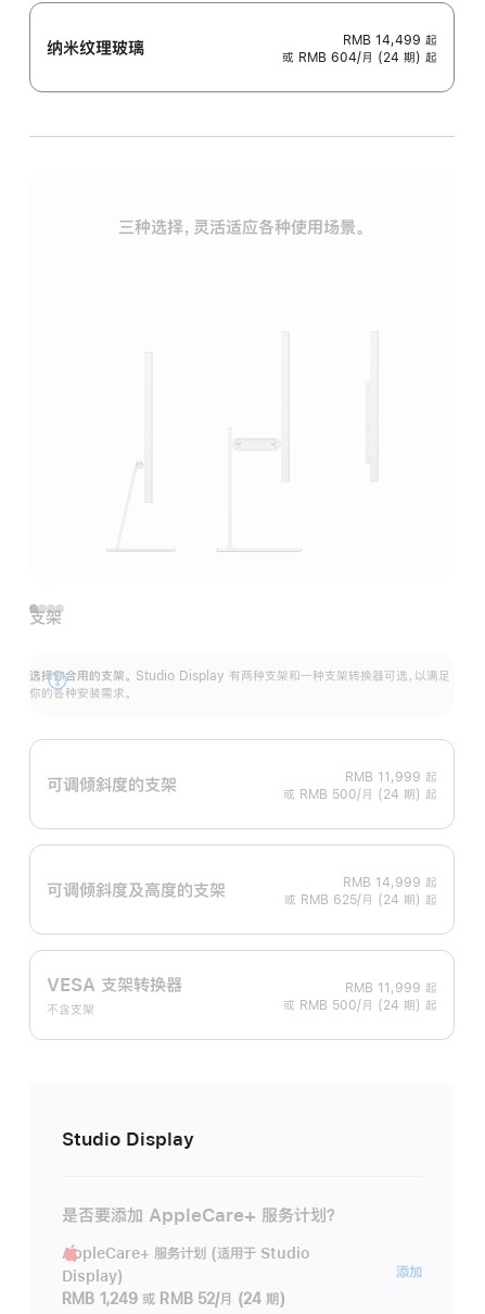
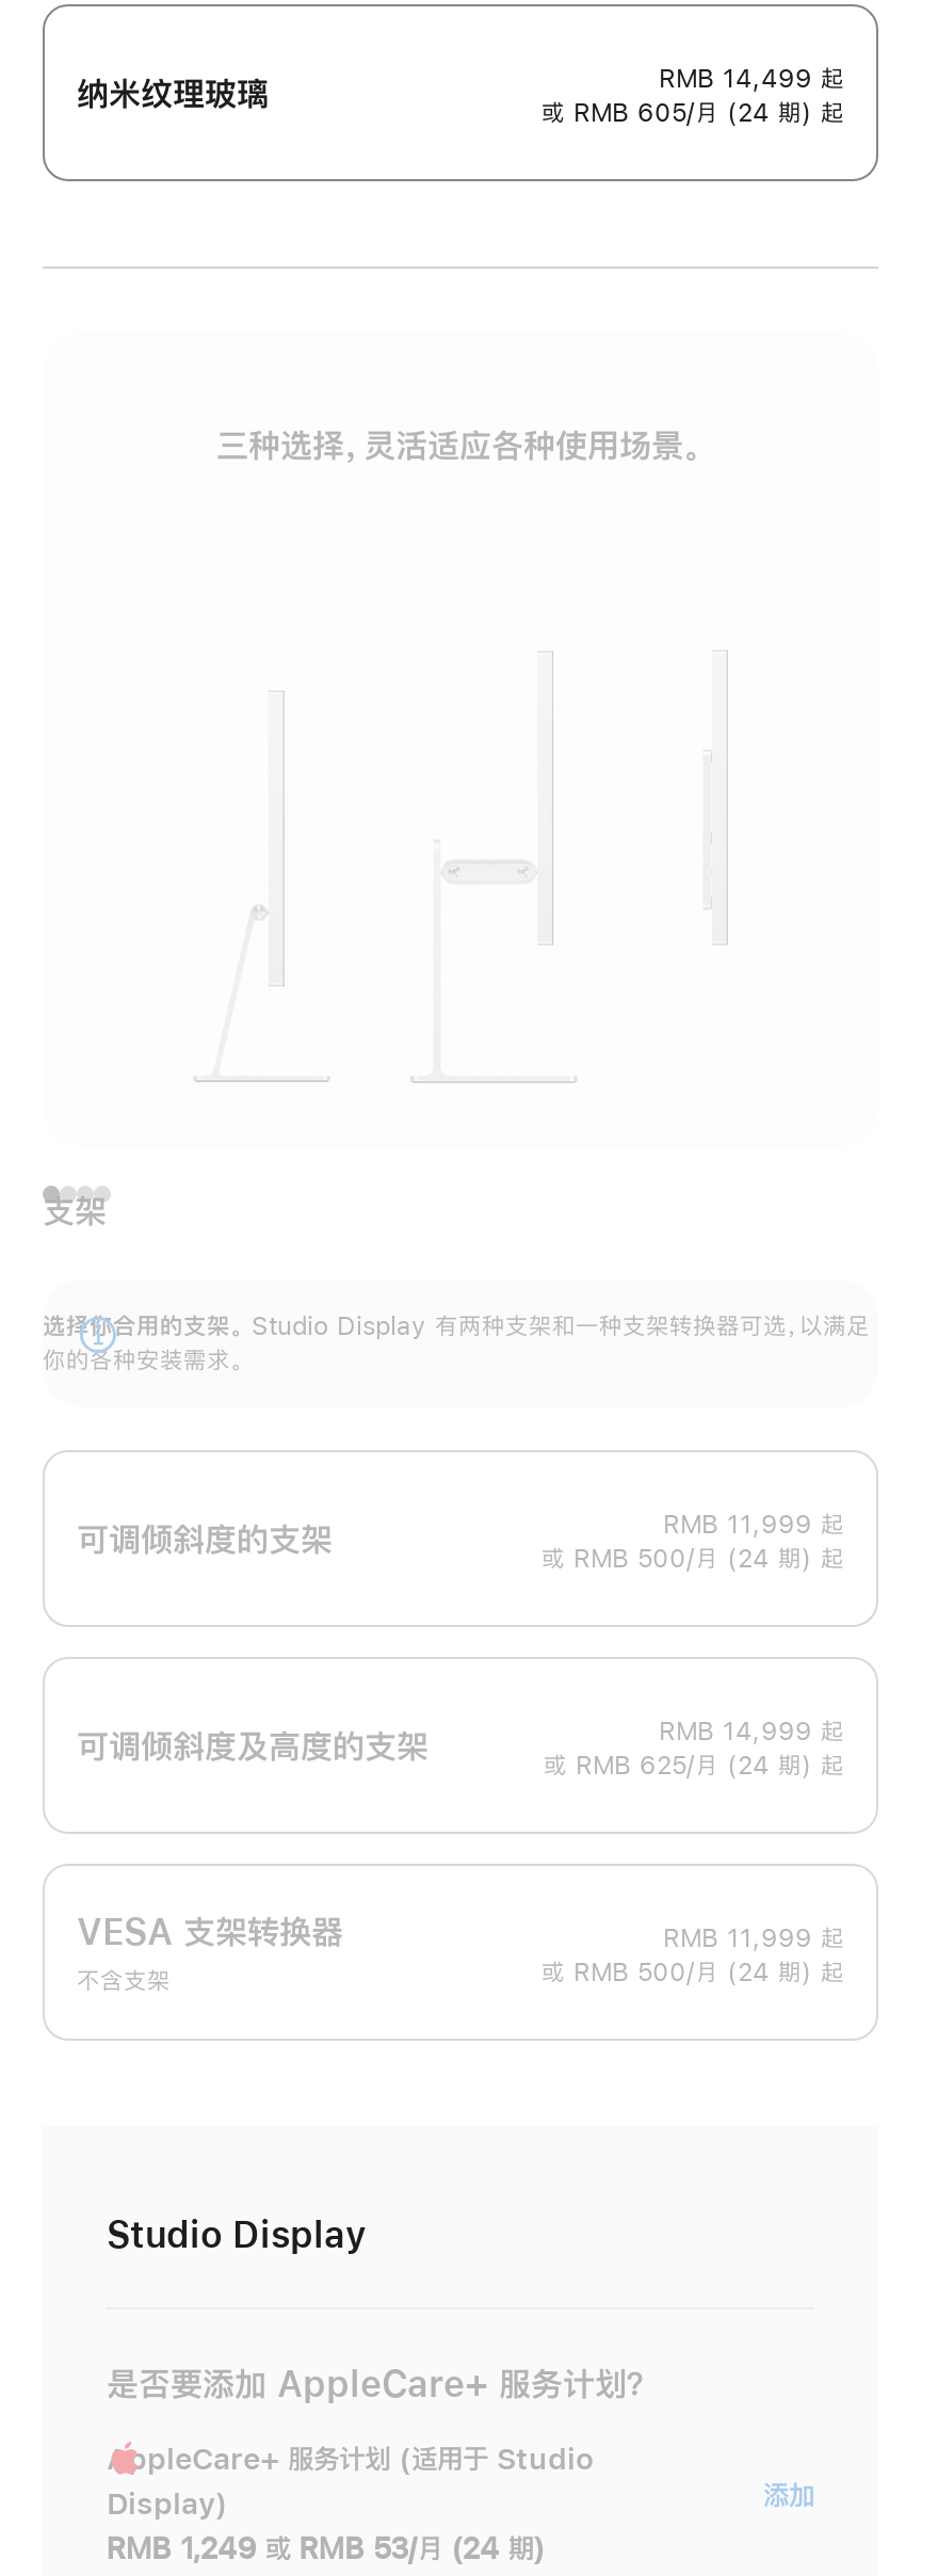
[282,51,437,64] 或 RMB 604/月 (24 期) 起 -> [541,101,844,126] 或 RMB 605/月 (24 期) 起
[62,1292,285,1307] RMB 1,249 或 RMB 52/月 (24 期) -> [107,2534,545,2564] RMB 1,249 或 RMB 53/月 (24 期)

